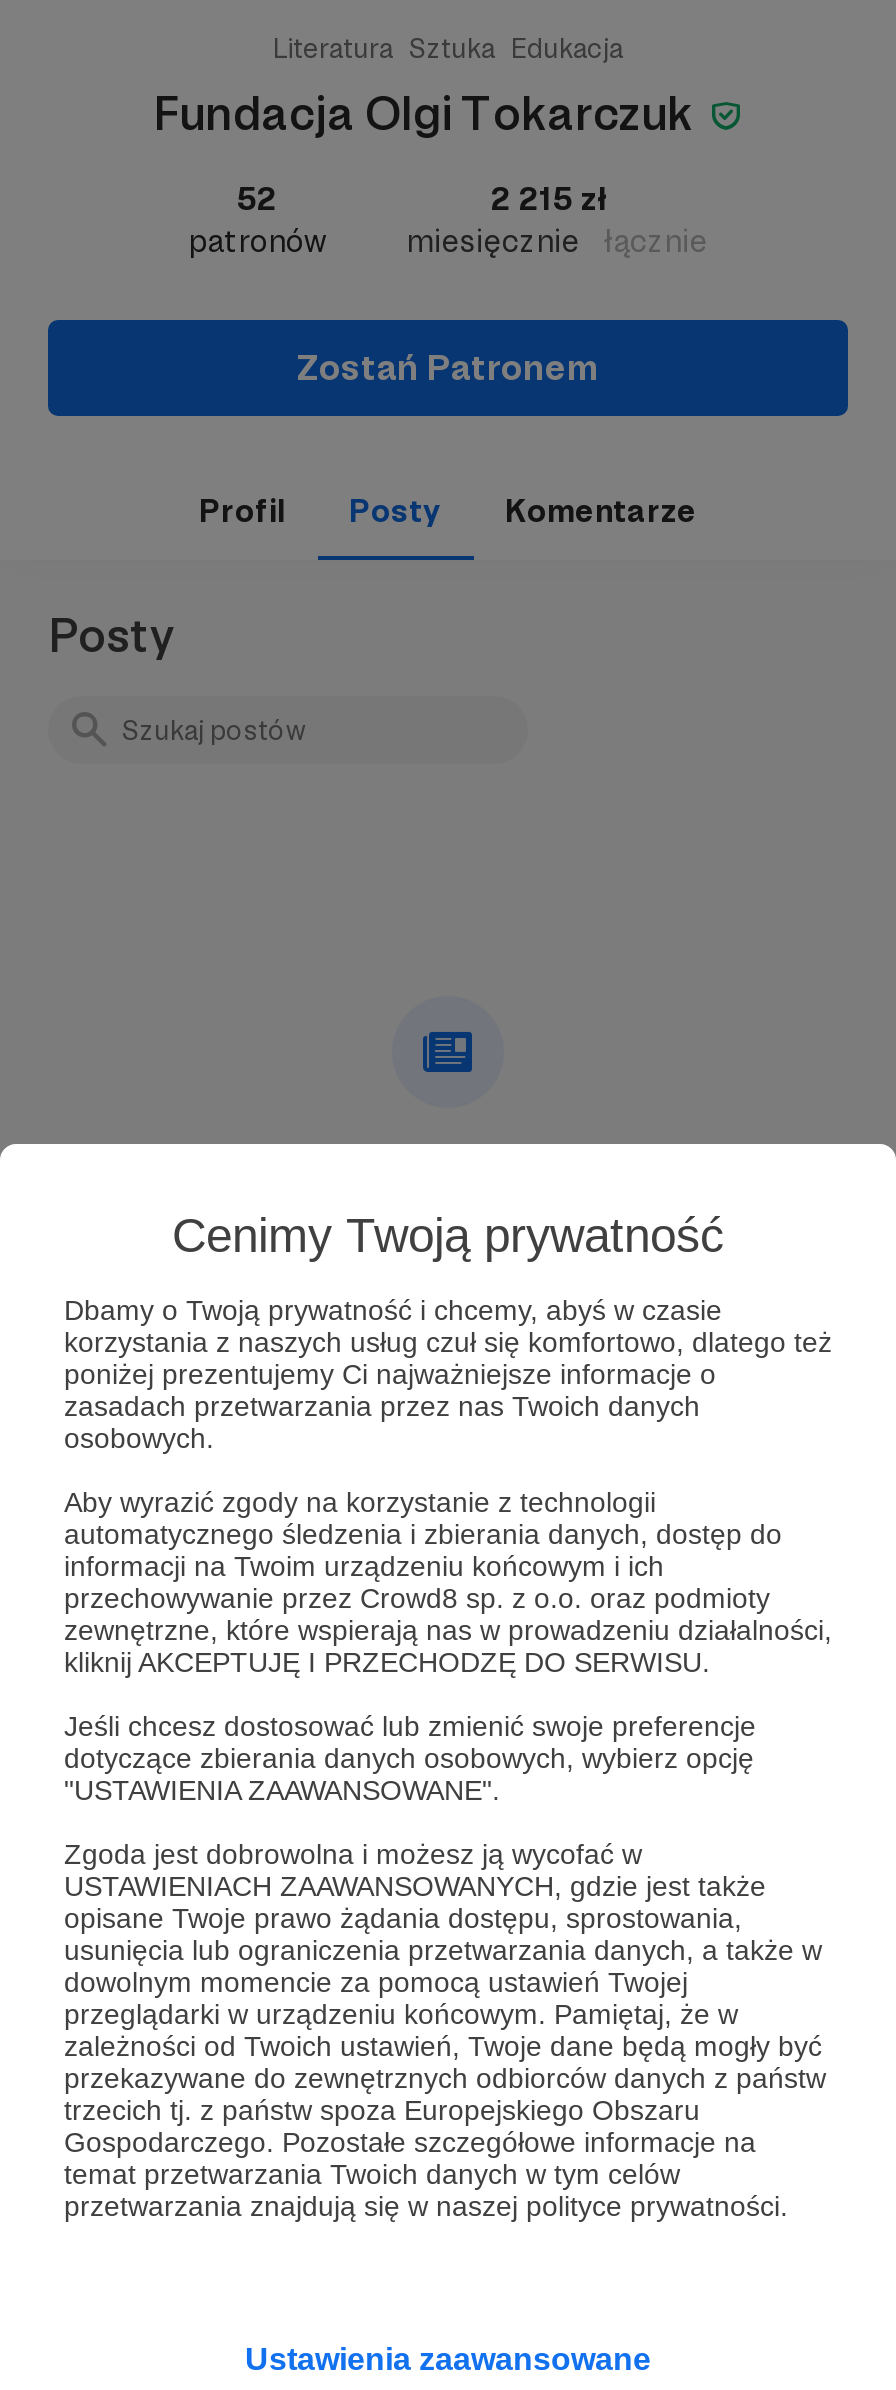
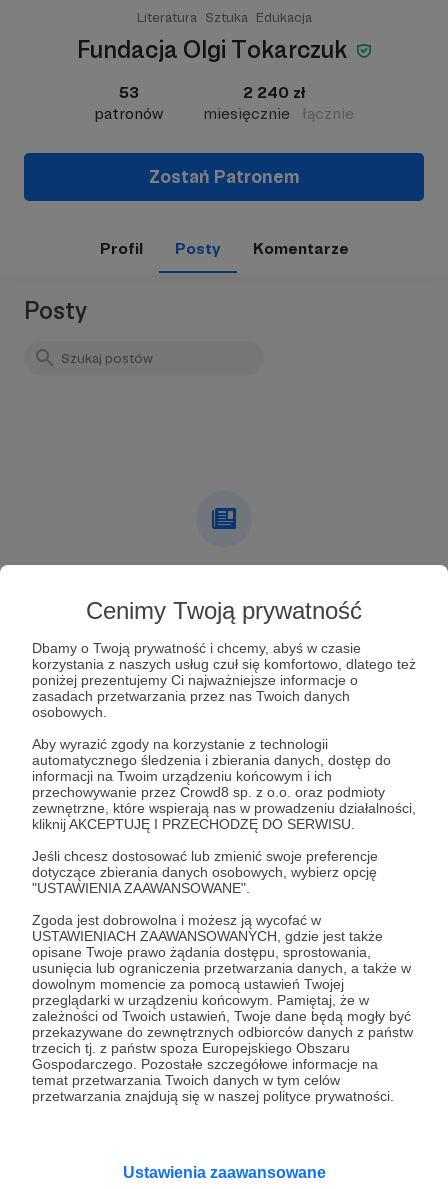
[237,180,277,218] 52 -> [118,83,138,102] 53
[491,180,607,218] 2 215 zł -> [243,83,306,102] 2 240 zł

